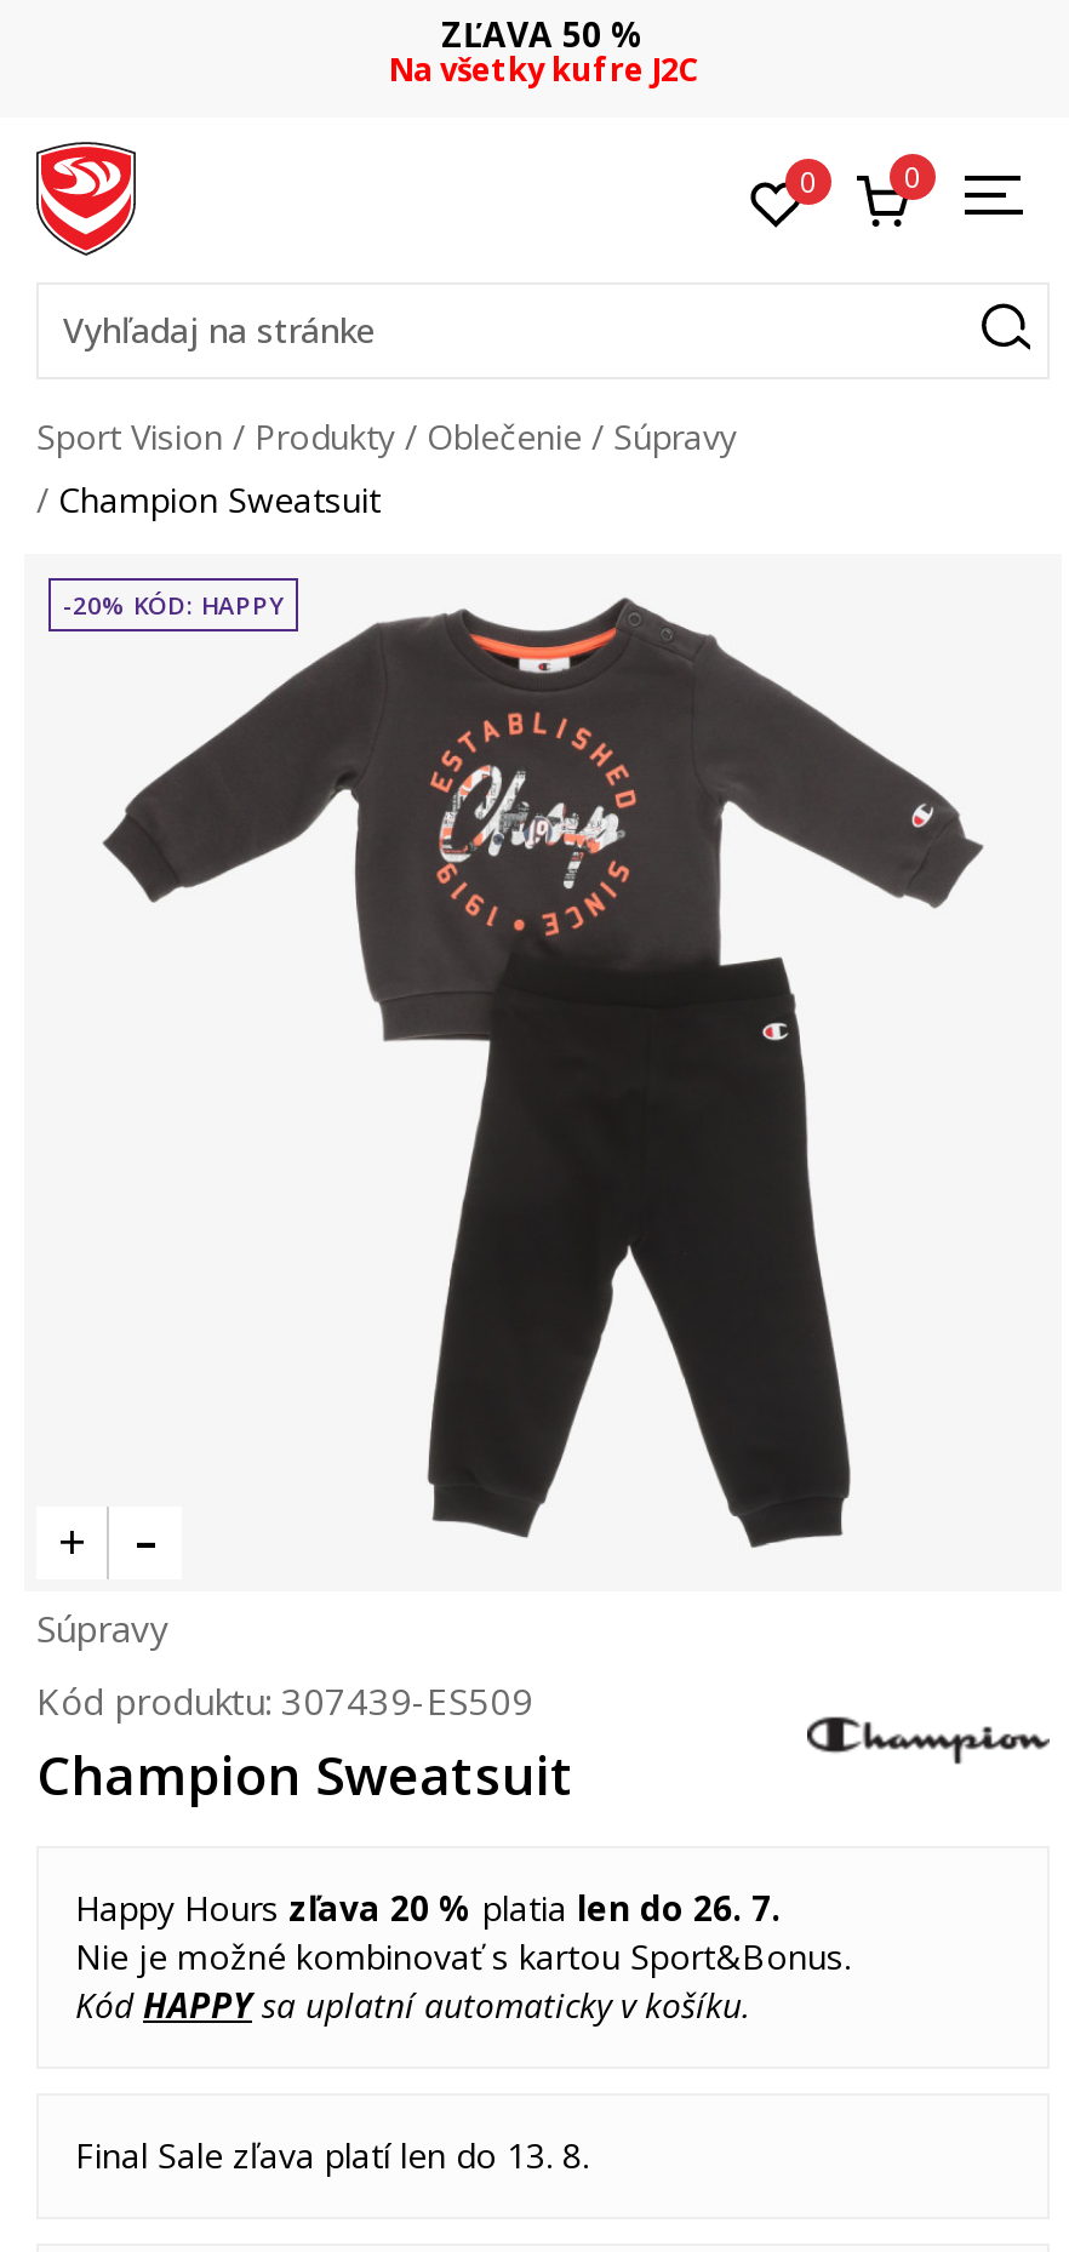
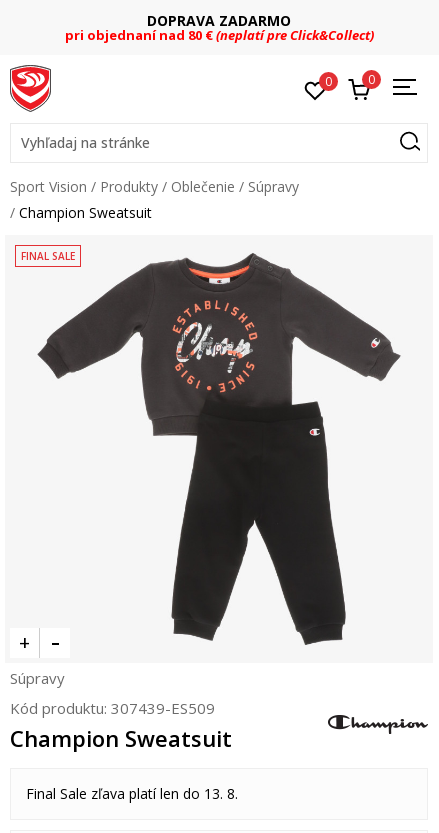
[389,11,697,91] ZĽAVA 50 % | Na všetky kufre J2C -> [64,11,373,44] DOPRAVA ZADARMO | pri objednaní nad 80 €(neplatí pre Click&Collect)
[63,588,284,622] -20% KÓD: HAPPY -> [21,249,75,263] FINAL SALE
[75,1885,851,2028] Happy Hours zľava 20 % platia len do 26. 7. | Nie je možné kombinovať s kartou Sport&Bonus. | Kód HAPPYsa uplatní automaticky v košíku. -> none

